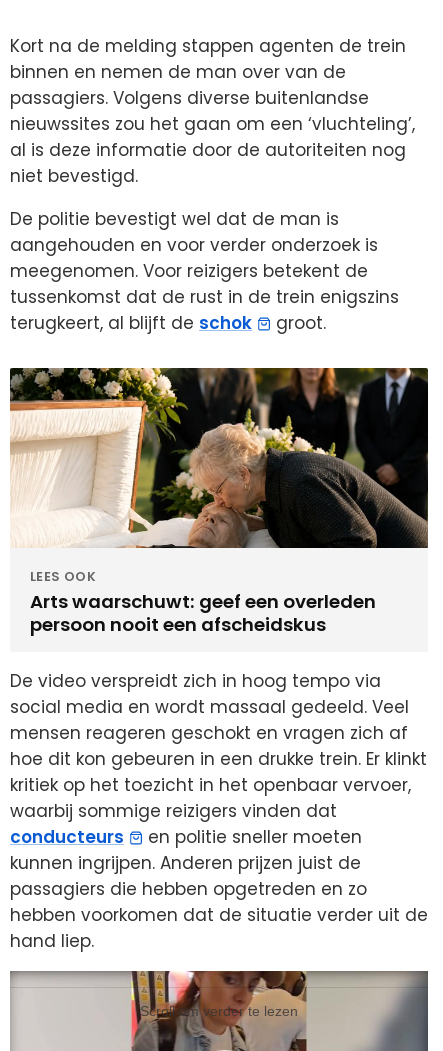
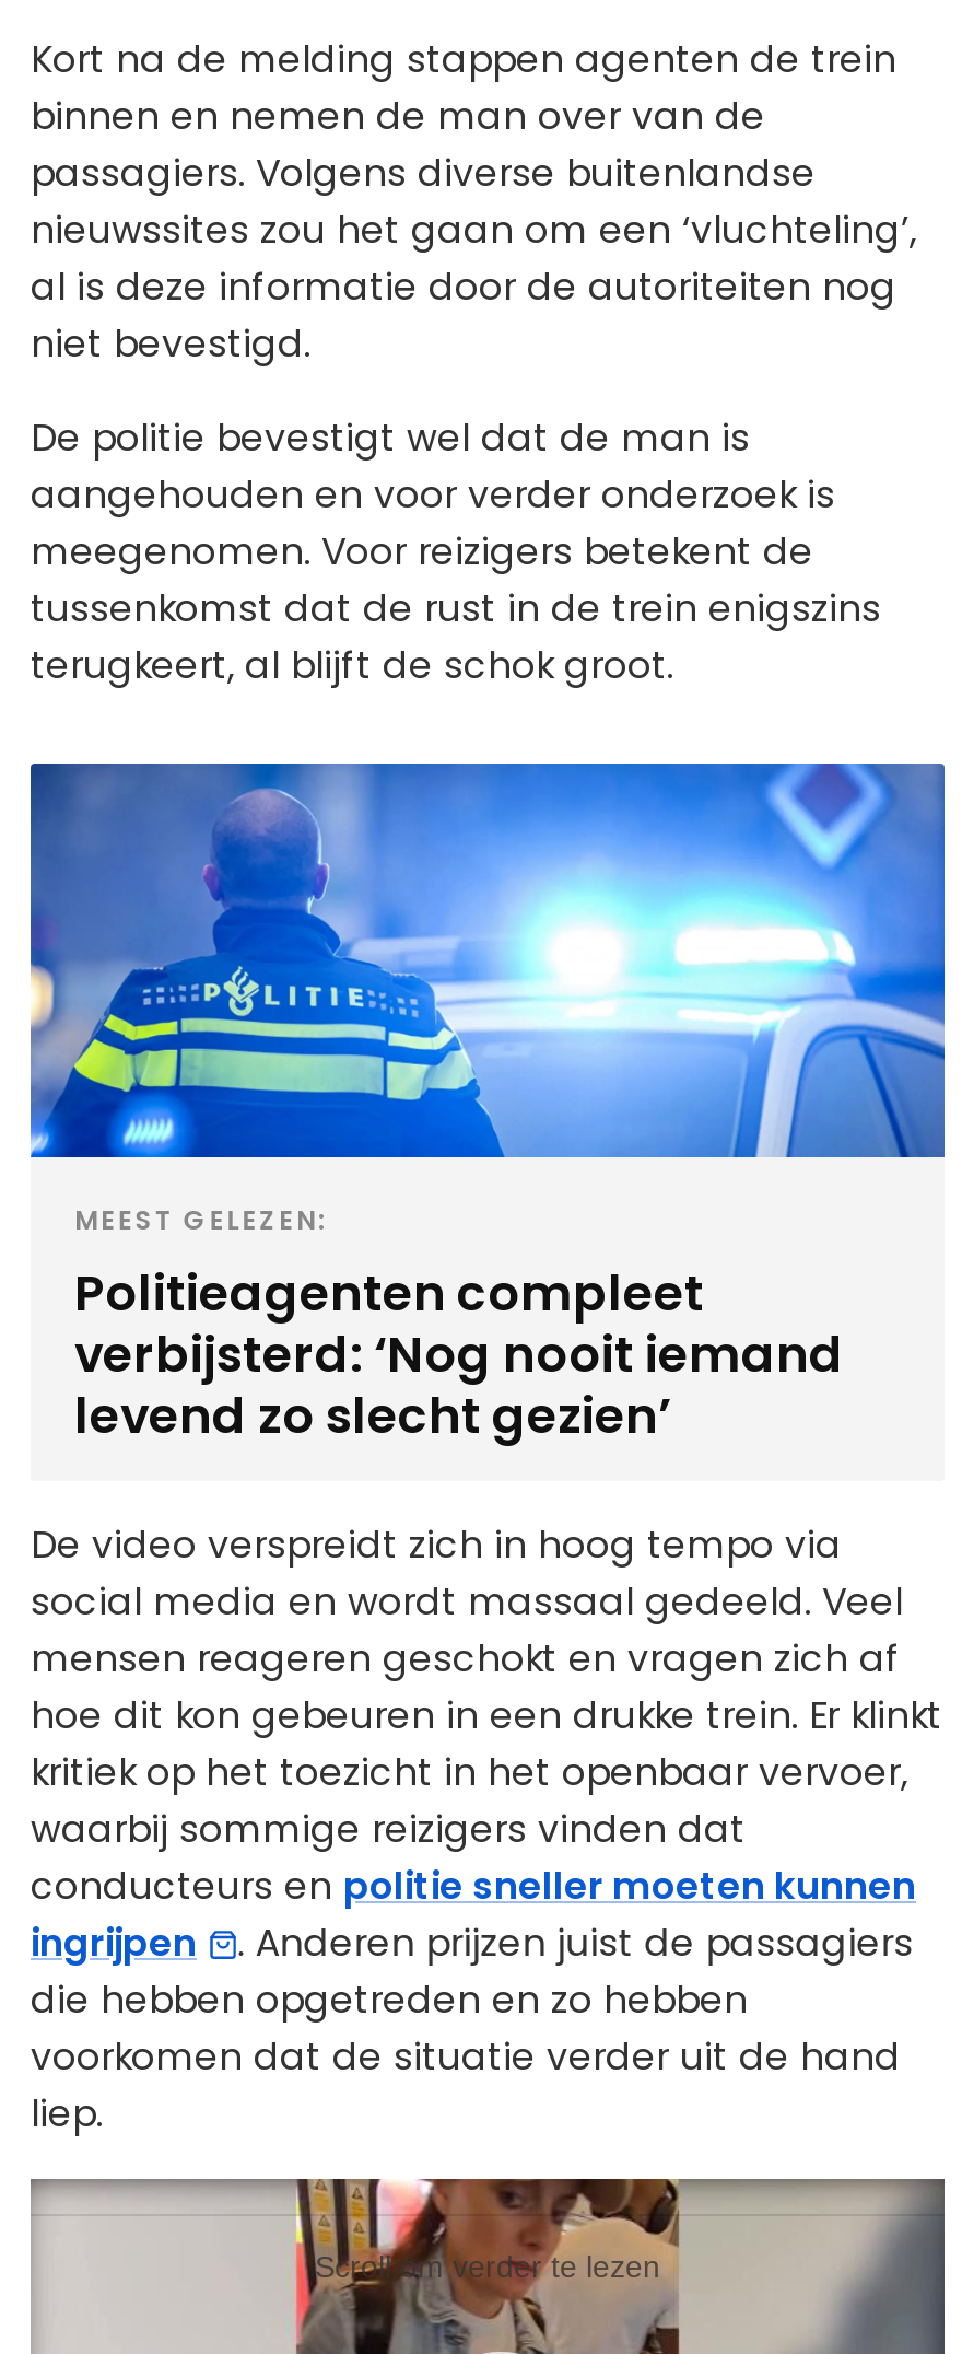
[9,367,429,637] [image] | LEES OOK | Arts waarschuwt: geef een overleden | persoon nooit een afscheidskus -> [28,761,947,1450] [image] | MEEST GELEZEN: | Politieagenten compleet | verbijsterd: ‘Nog nooit iemand | levend zo slecht gezien’

